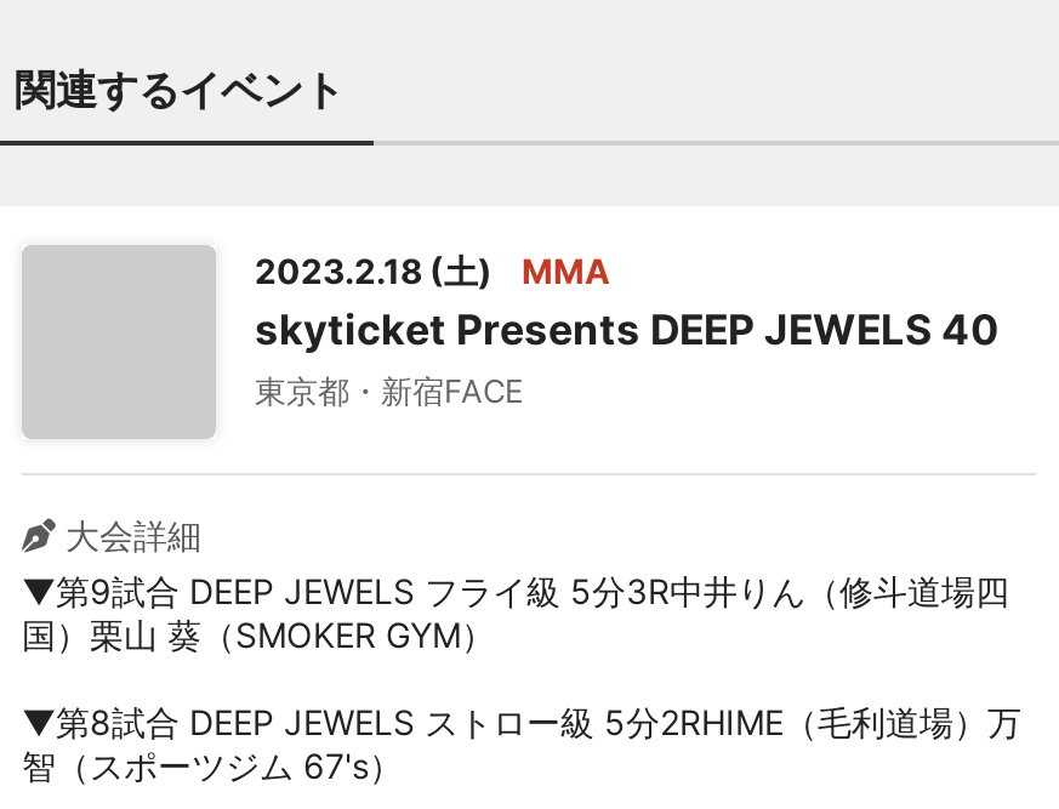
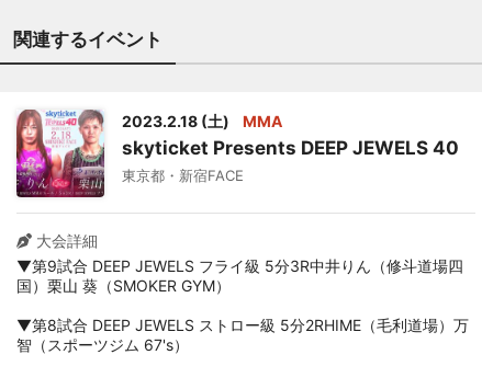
none -> [15,110,105,198] [image]

